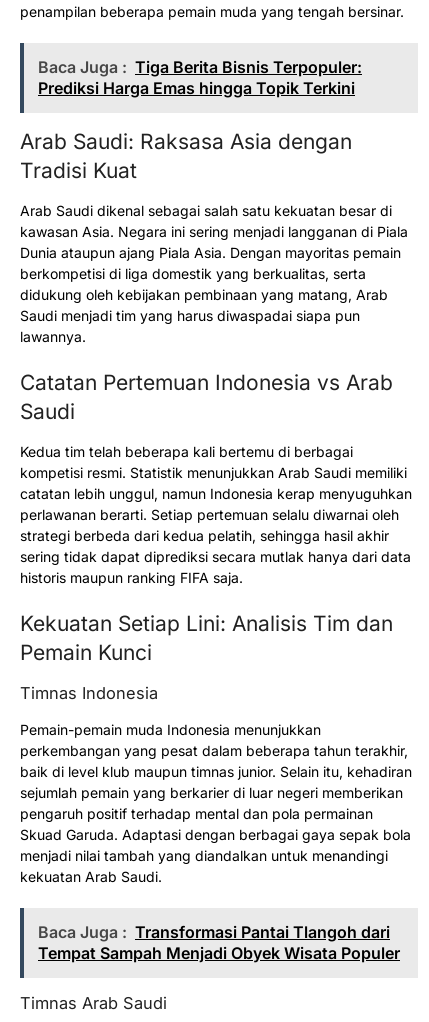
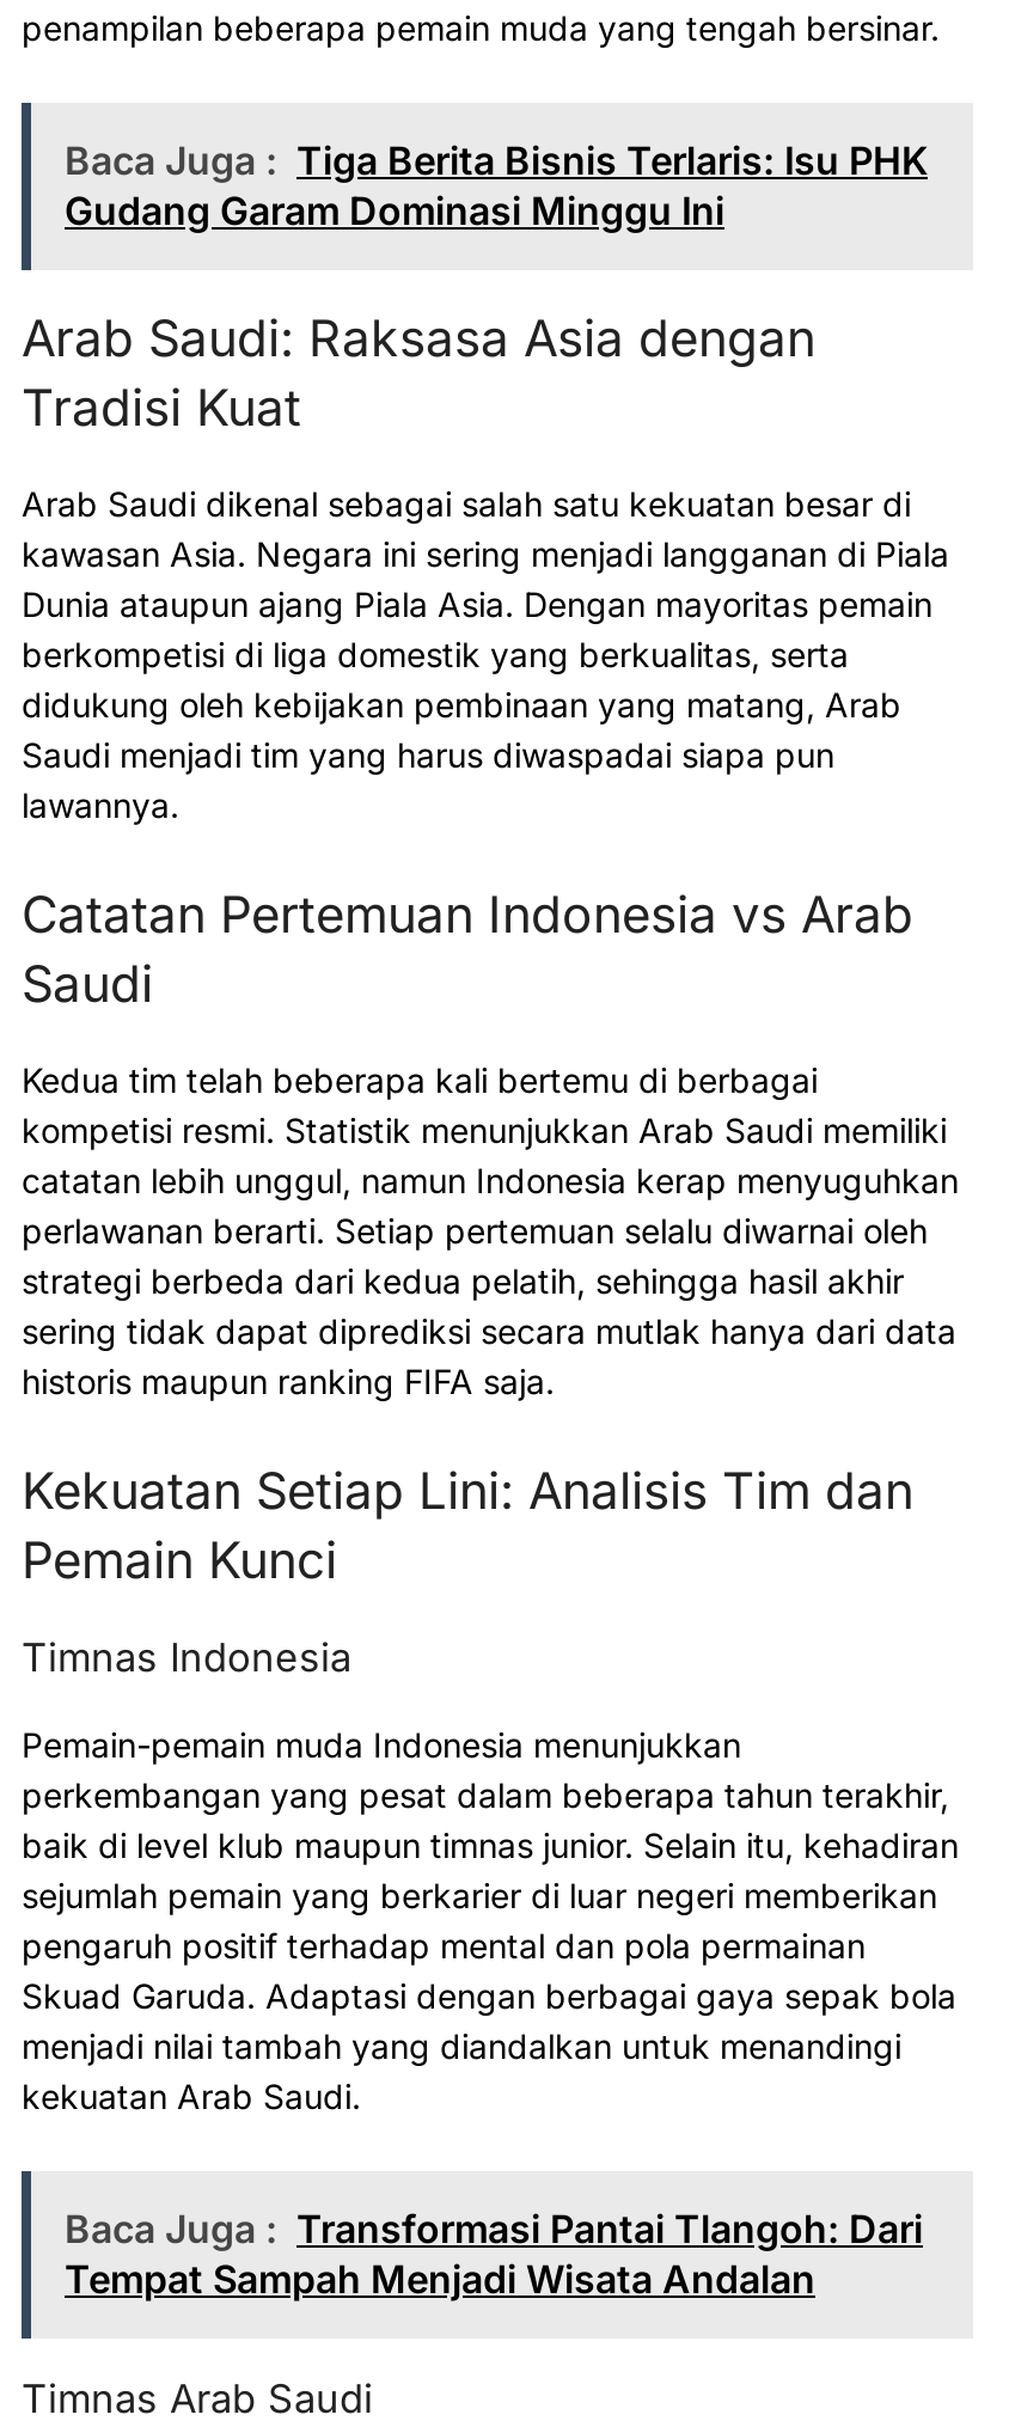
[38,57,362,98] Baca Juga : Tiga Berita Bisnis Terpopuler: | Prediksi Harga Emas hingga Topik Terkini -> [65,136,928,234] Baca Juga : Tiga Berita Bisnis Terlaris: Isu PHK | Gudang Garam Dominasi Minggu Ini
[38,922,400,963] Baca Juga : Transformasi Pantai Tlangoh dari | Tempat Sampah Menjadi Obyek Wisata Populer -> [65,2205,923,2303] Baca Juga : Transformasi Pantai Tlangoh: Dari | Tempat Sampah Menjadi Wisata Andalan

